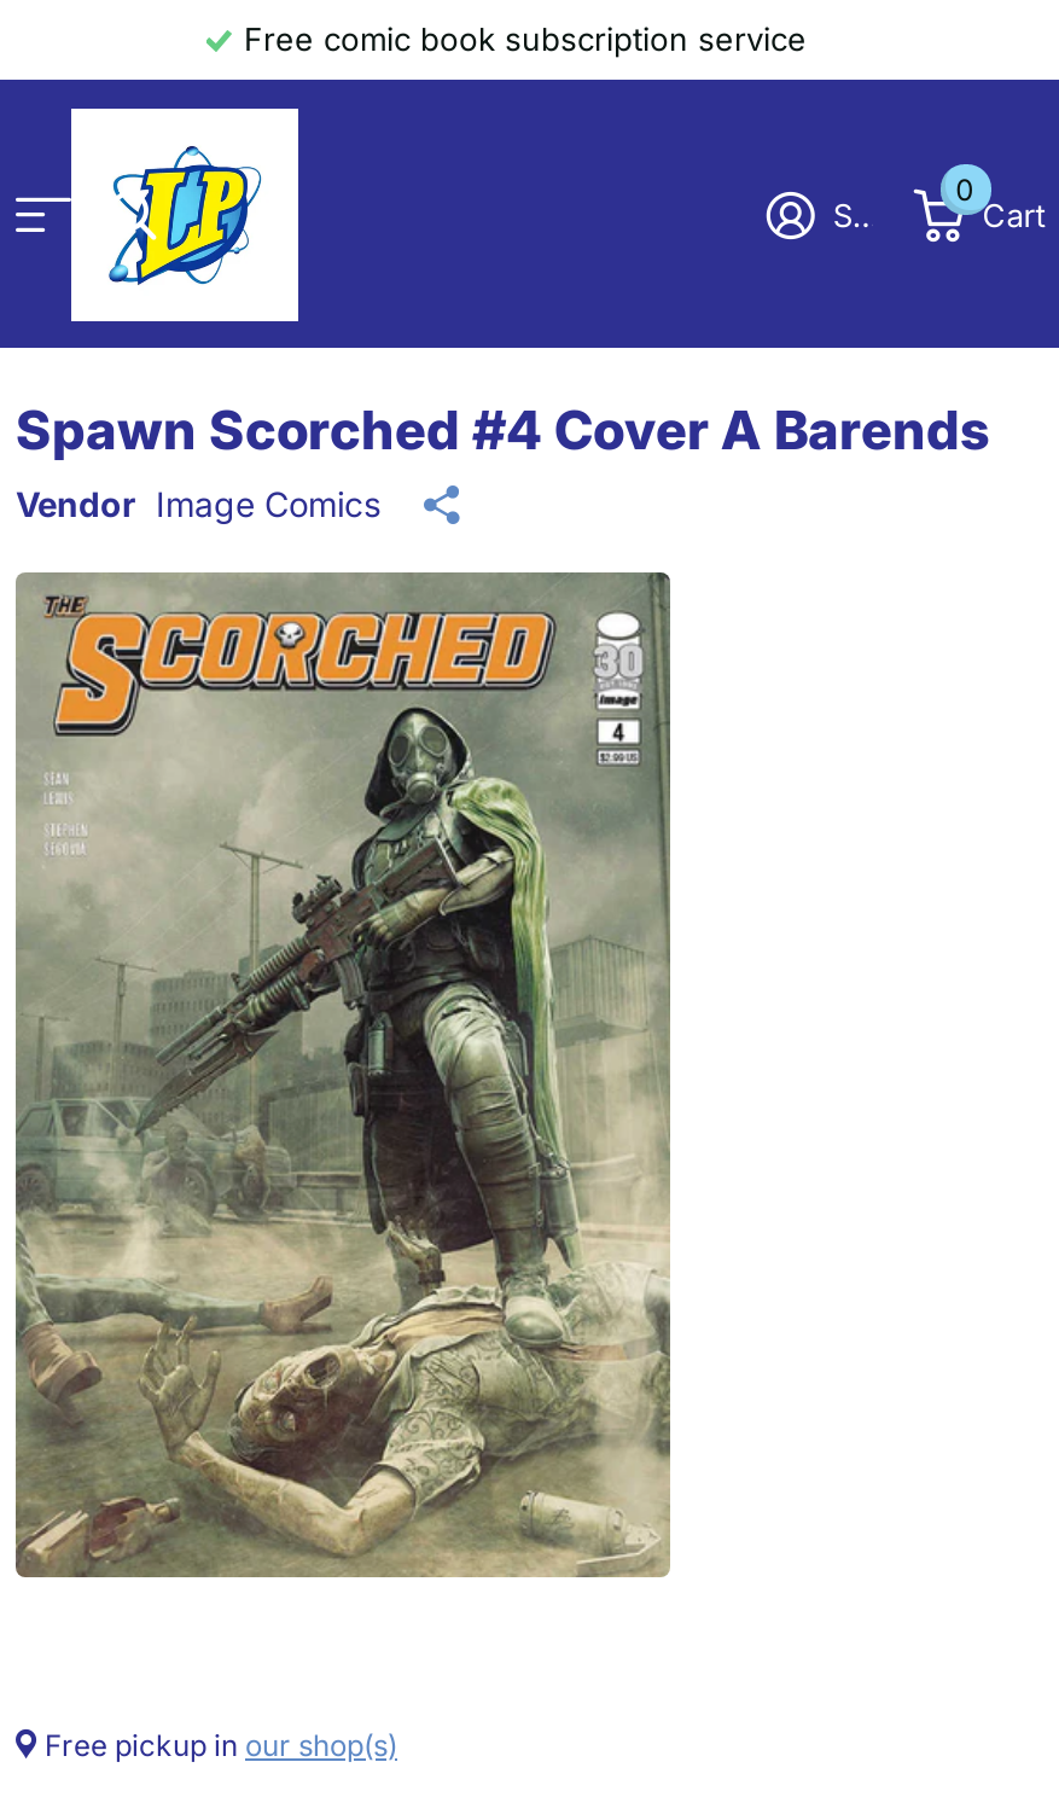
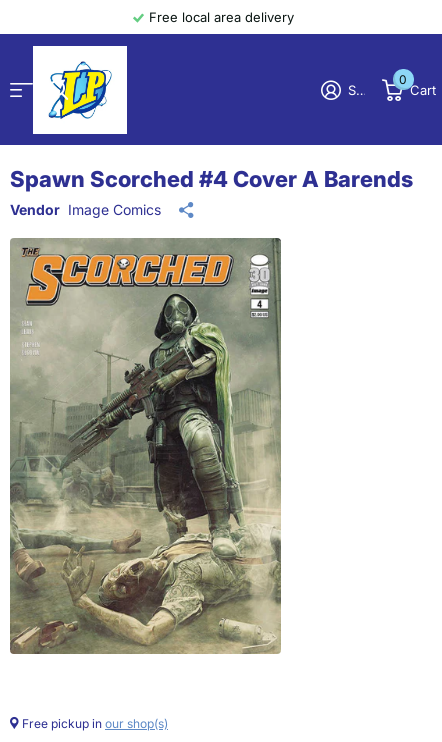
[244,19,807,58] Free comic book subscription service -> [148,9,293,25] Free local area delivery

